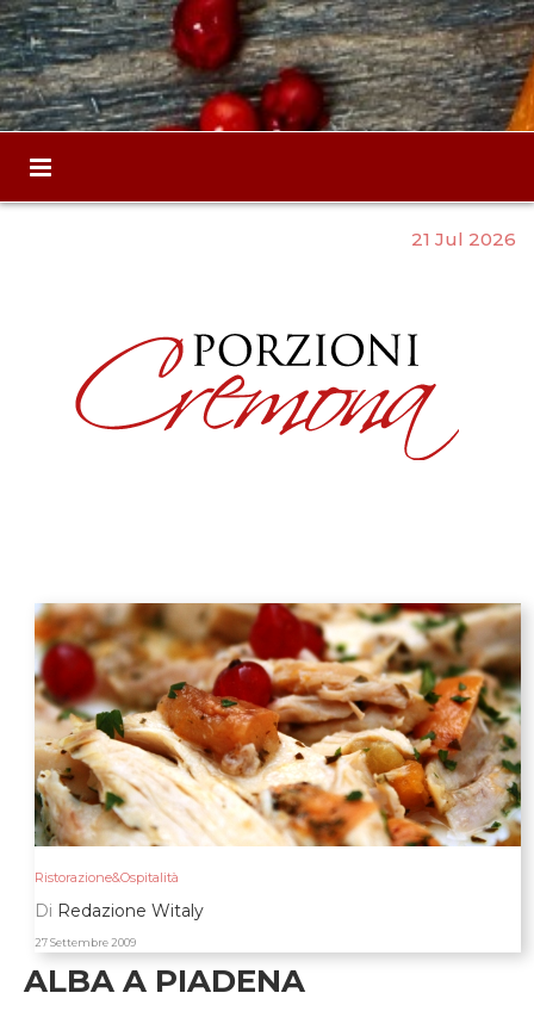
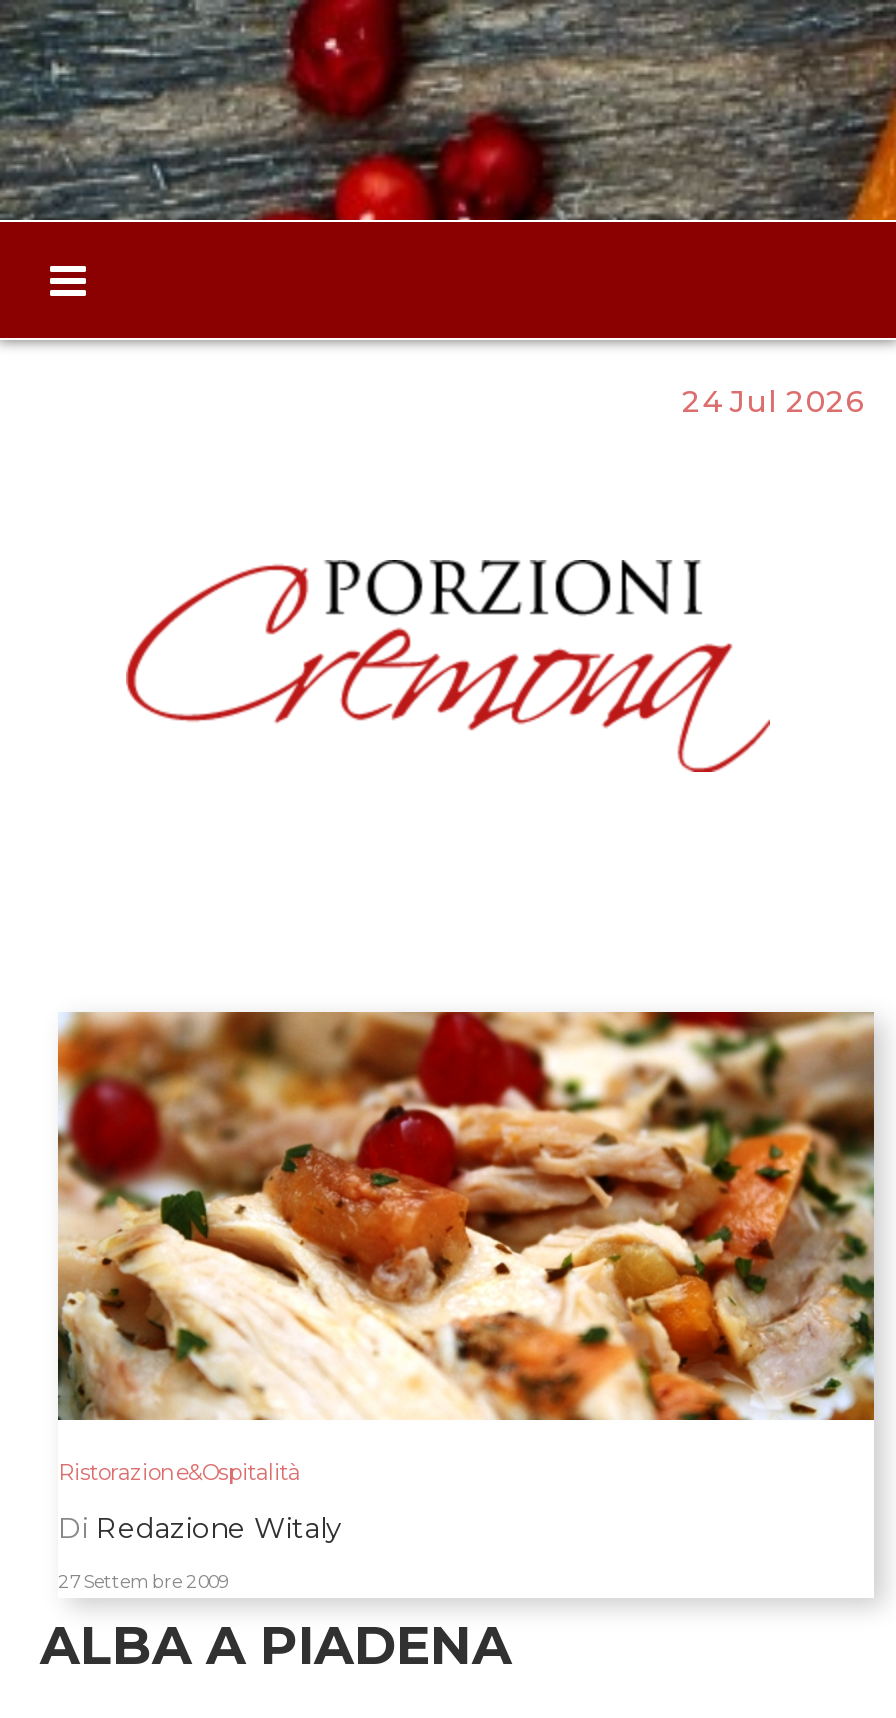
[411,228,516,250] 21 Jul 2026 -> [682,382,866,420] 24 Jul 2026

